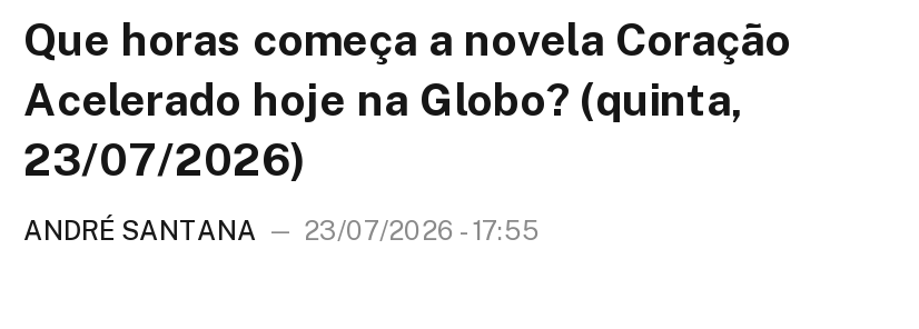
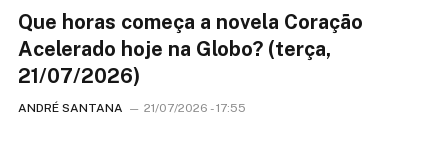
[23,73,742,127] Acelerado hoje na Globo? (quinta, -> [18,37,331,61] Acelerado hoje na Globo? (terça,
[23,133,306,187] 23/07/2026) -> [18,64,140,88] 21/07/2026)
[23,216,540,247] ANDRÉ SANTANA 23/07/2026 - 17:55 -> [18,101,246,115] ANDRÉ SANTANA 21/07/2026 - 17:55

